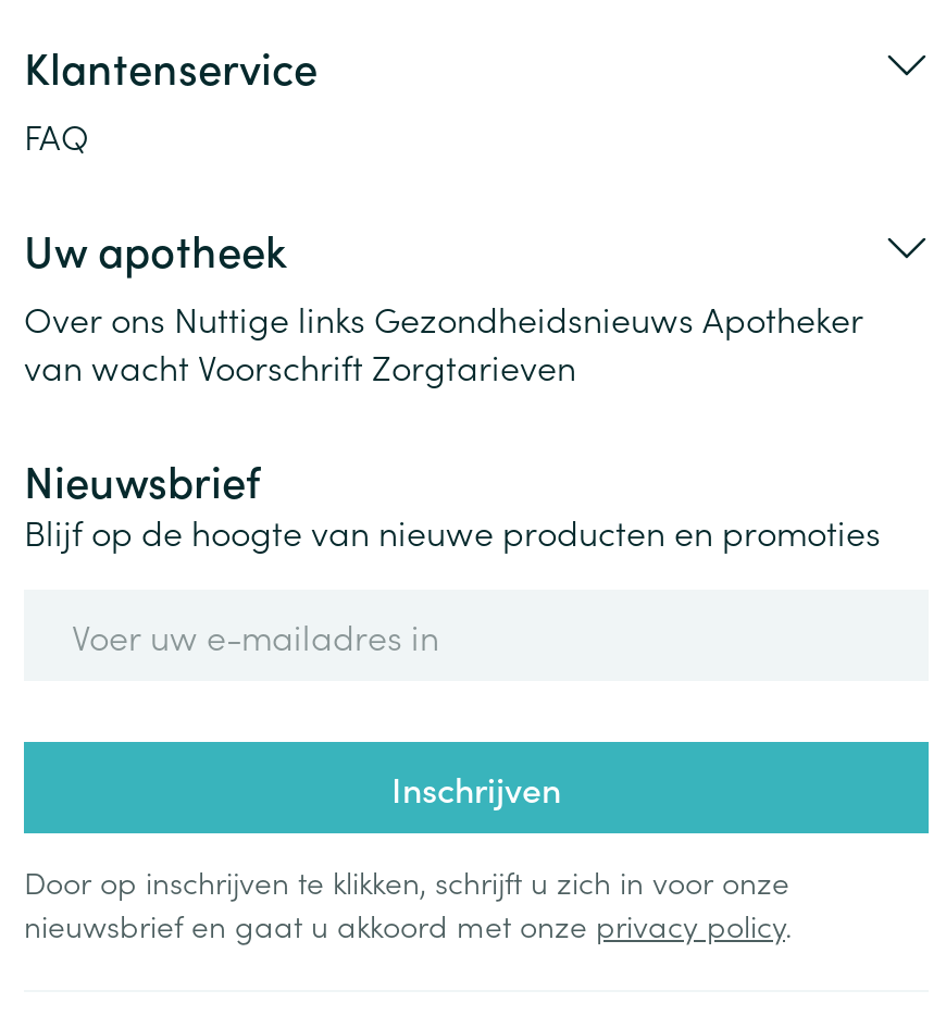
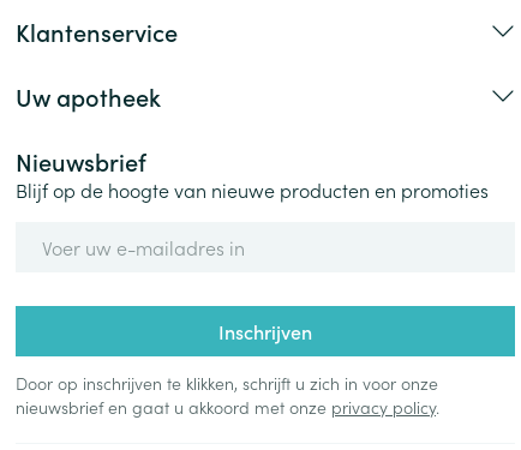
[24,111,89,159] FAQ -> none
[24,294,863,389] Over ons Nuttige links Gezondheidsnieuws Apotheker | van wacht Voorschrift Zorgtarieven -> none

